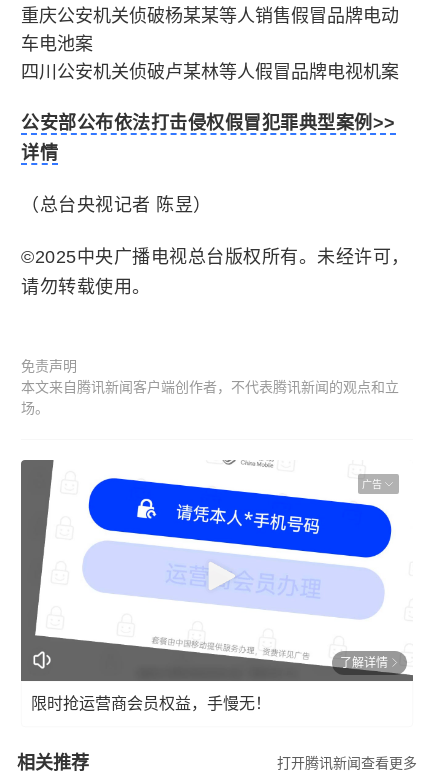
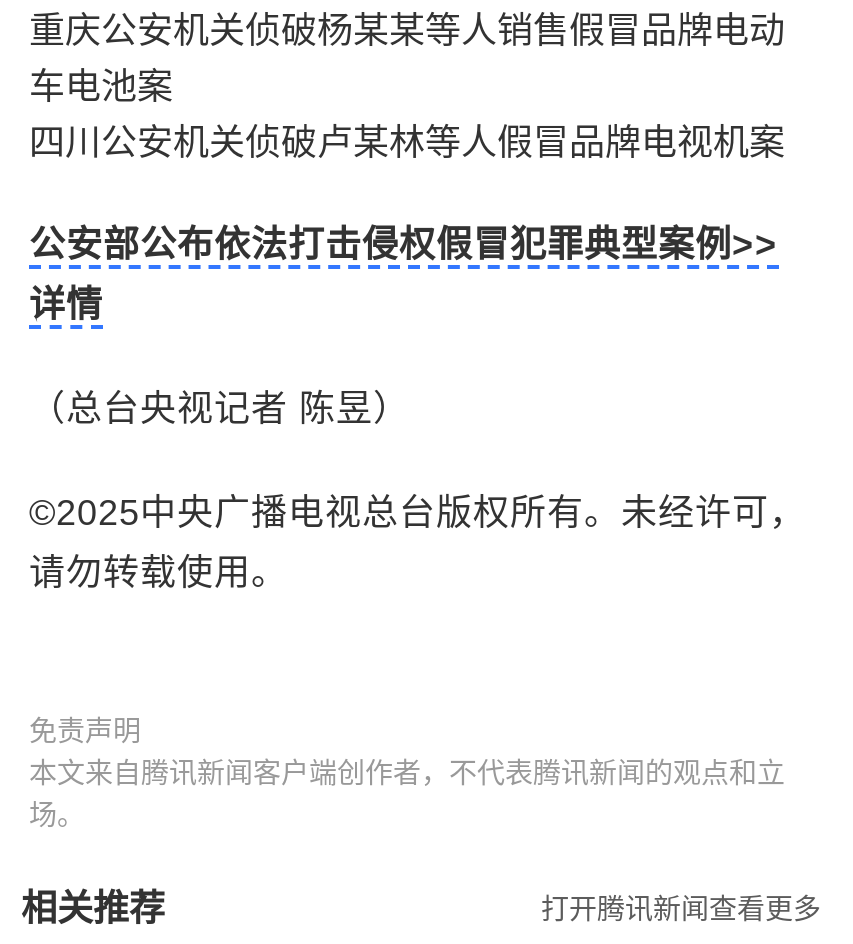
[20,451,414,682] [image] | 广告 -> none
[31,655,388,711] 了解详情 | 限时抢运营商会员权益，手慢无！ -> none

